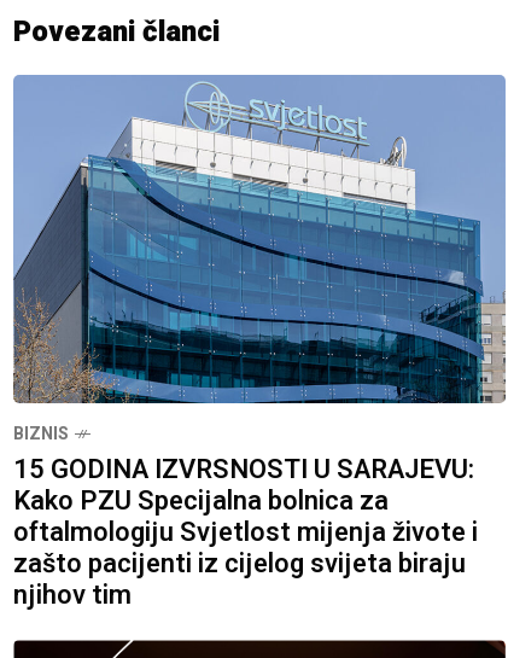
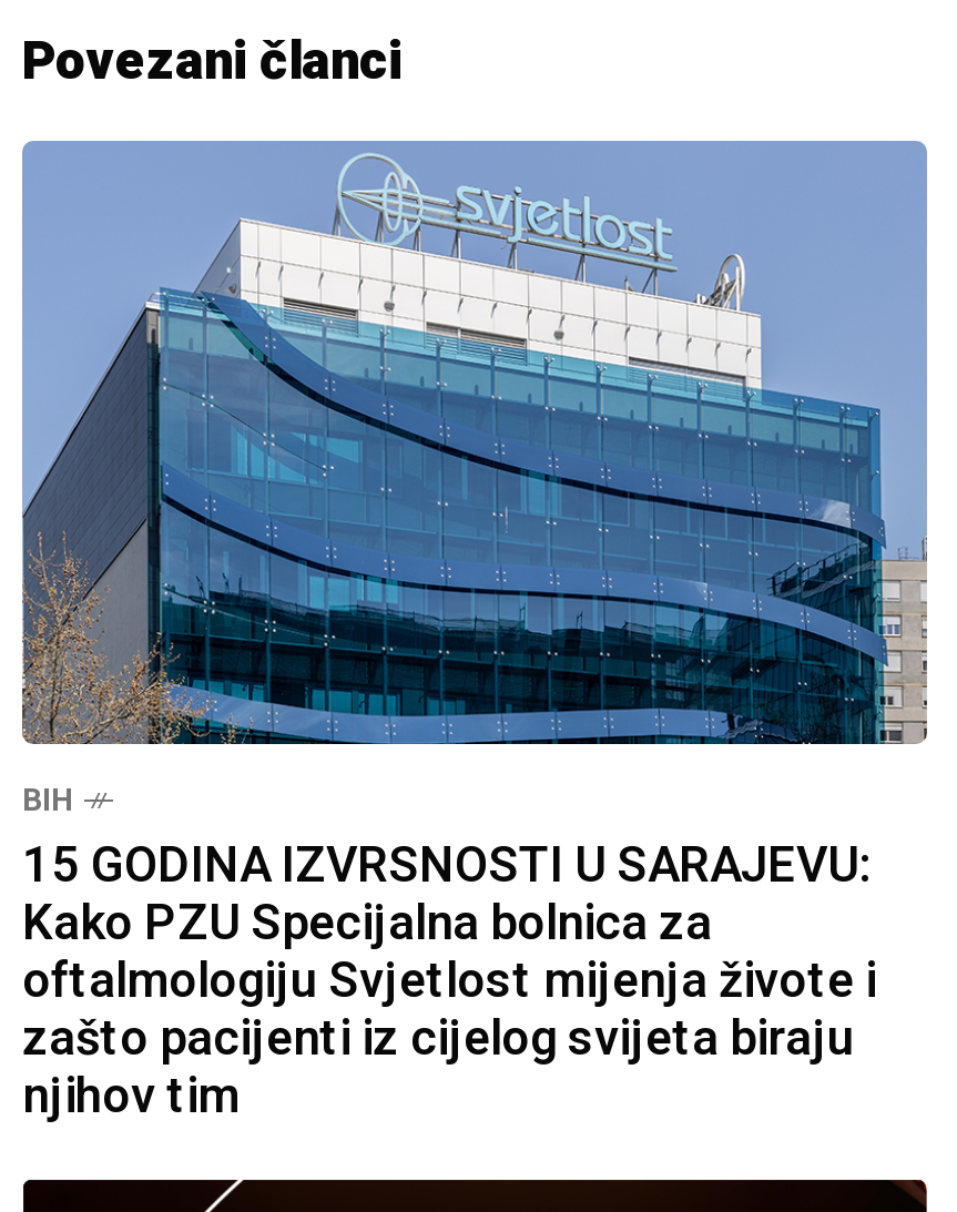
[13,421,69,447] BIZNIS -> [22,777,73,823] BIH

